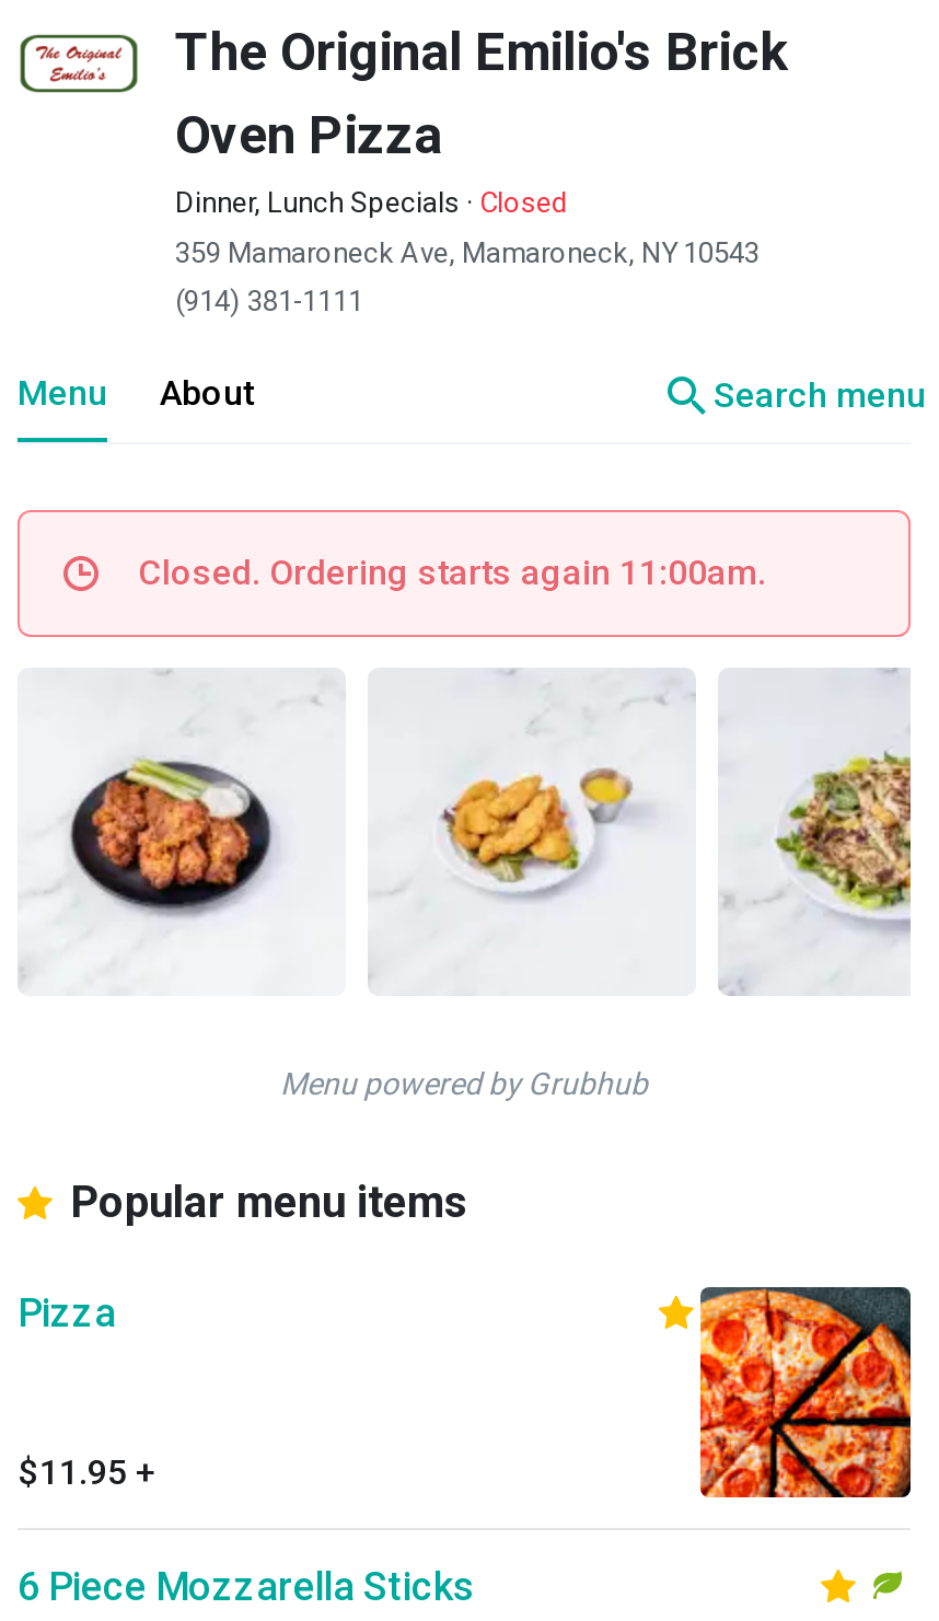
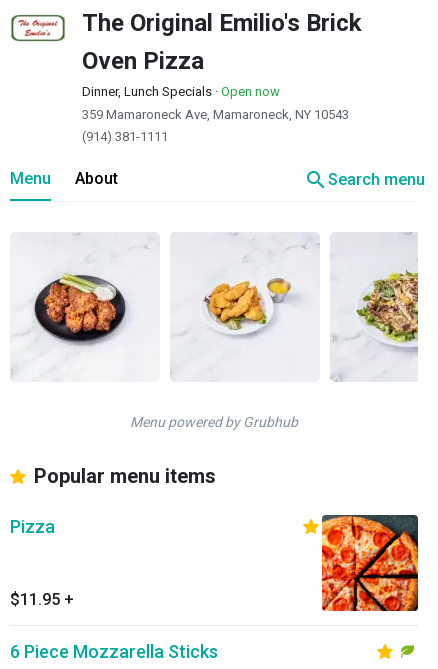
[175,186,569,219] Dinner, Lunch Specials · Closed -> [82,84,280,99] Dinner, Lunch Specials · Open now
[138,552,766,593] Closed. Ordering starts again 11:00am. -> none

